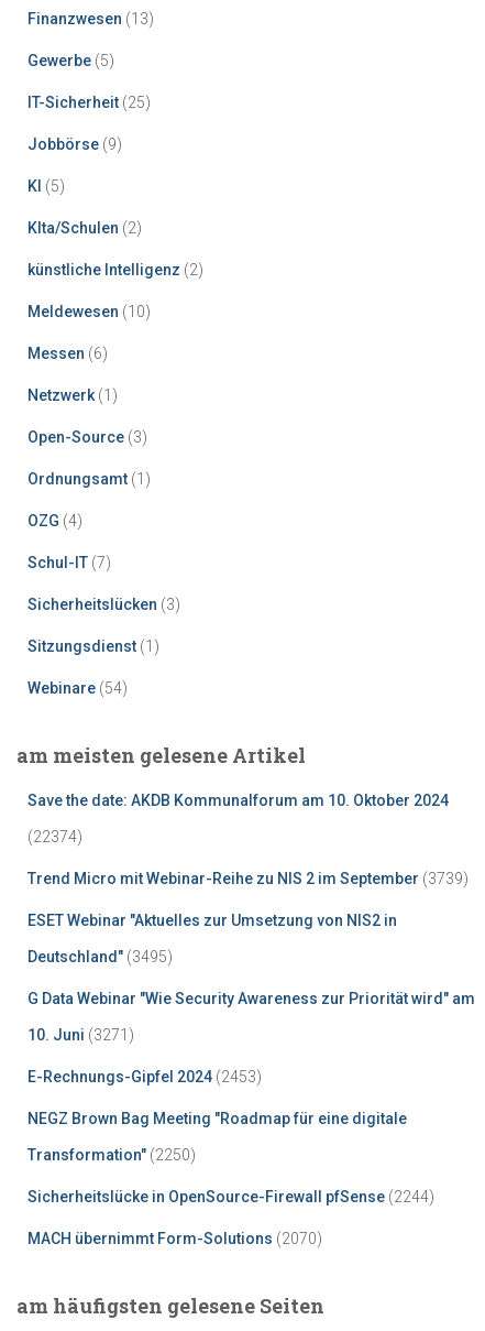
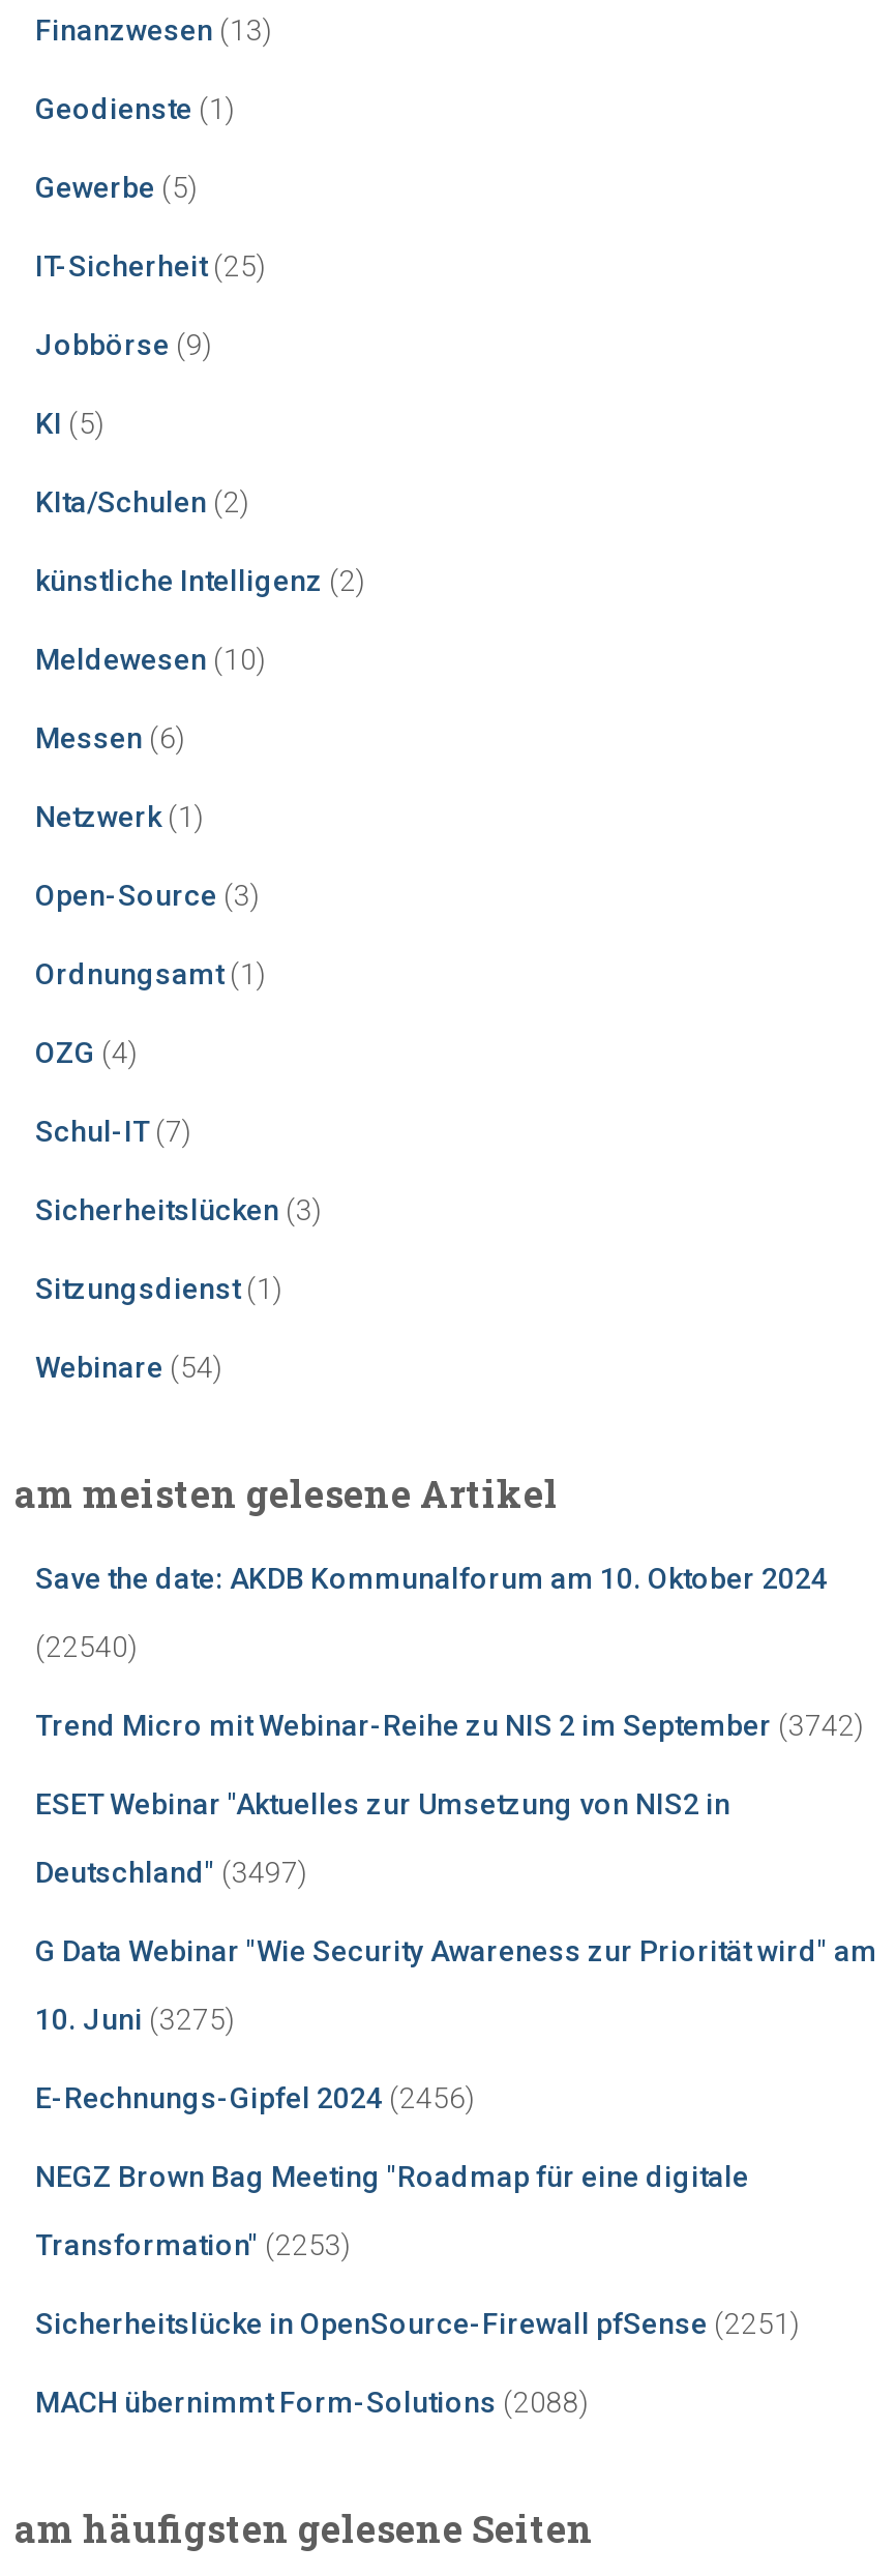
none -> [35,92,236,125] Geodienste (1)
[27,828,82,845] (22374) -> [35,1630,139,1663] (22540)
[27,870,469,887] Trend Micro mit Webinar-Reihe zu NIS 2 im September (3739) -> [35,1709,865,1742] Trend Micro mit Webinar-Reihe zu NIS 2 im September (3742)
[27,948,173,965] Deutschland" (3495) -> [35,1856,308,1889] Deutschland" (3497)
[27,1026,134,1044] 10. Juni (3271) -> [35,2003,236,2036] 10. Juni (3275)
[27,1068,262,1085] E-Rechnungs-Gipfel 2024 (2453) -> [35,2081,476,2114] E-Rechnungs-Gipfel 2024 (2456)
[27,1146,196,1164] Transformation" (2250) -> [35,2228,352,2261] Transformation" (2253)
[27,1188,434,1205] Sicherheitslücke in OpenSource-Firewall pfSense (2244) -> [35,2307,801,2340] Sicherheitslücke in OpenSource-Firewall pfSense (2251)
[27,1230,322,1247] MACH übernimmt Form-Solutions (2070) -> [35,2386,590,2419] MACH übernimmt Form-Solutions (2088)

